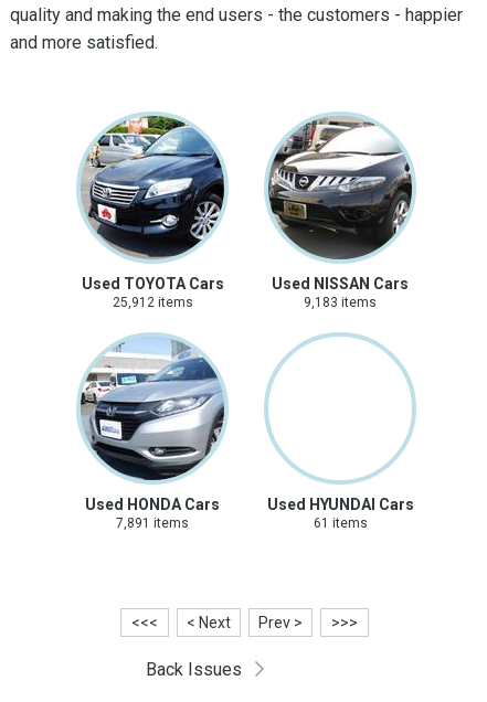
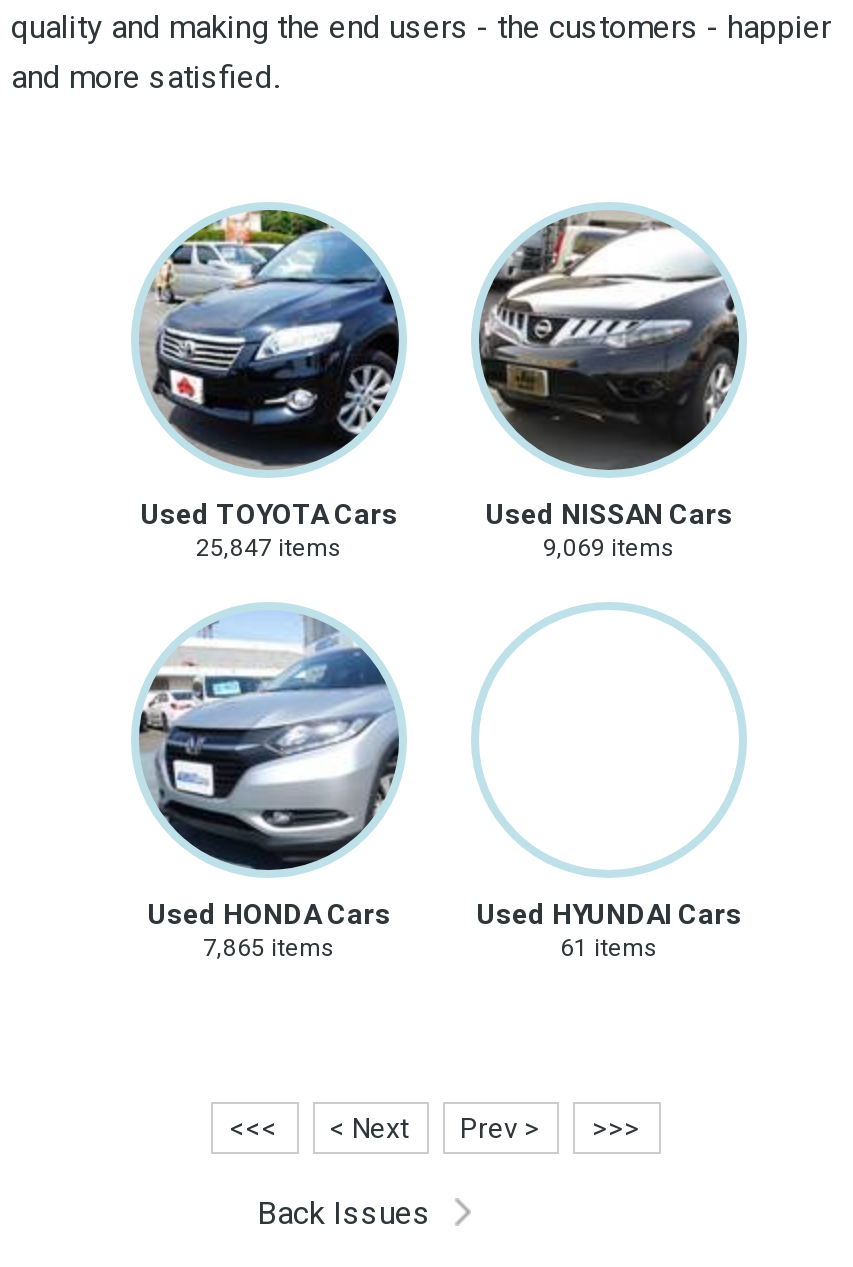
[112,294,193,310] 25,912 items -> [196,533,342,561] 25,847 items
[304,294,377,310] 9,183 items -> [543,533,675,561] 9,069 items
[116,515,189,530] 7,891 items -> [203,933,335,961] 7,865 items

